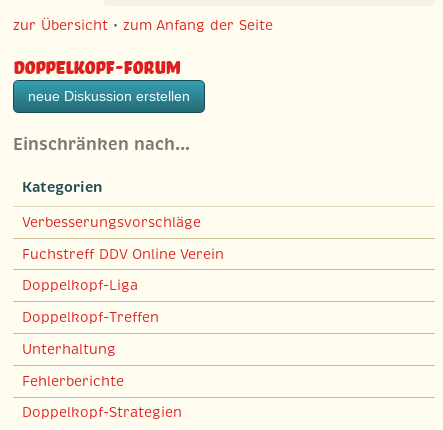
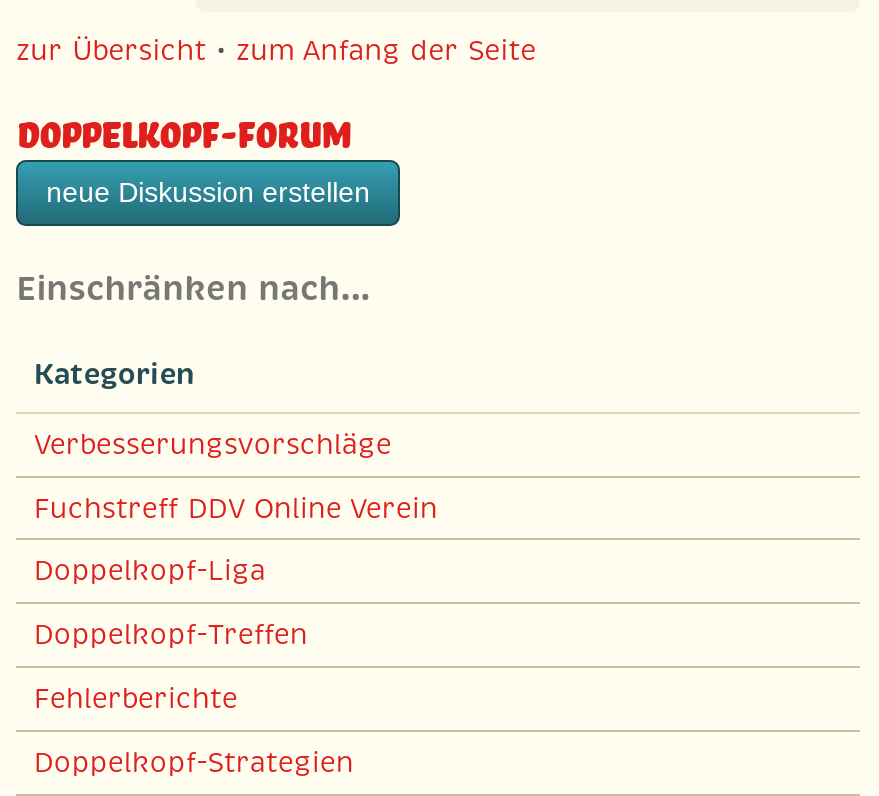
[22,340,116,358] Unterhaltung -> none

